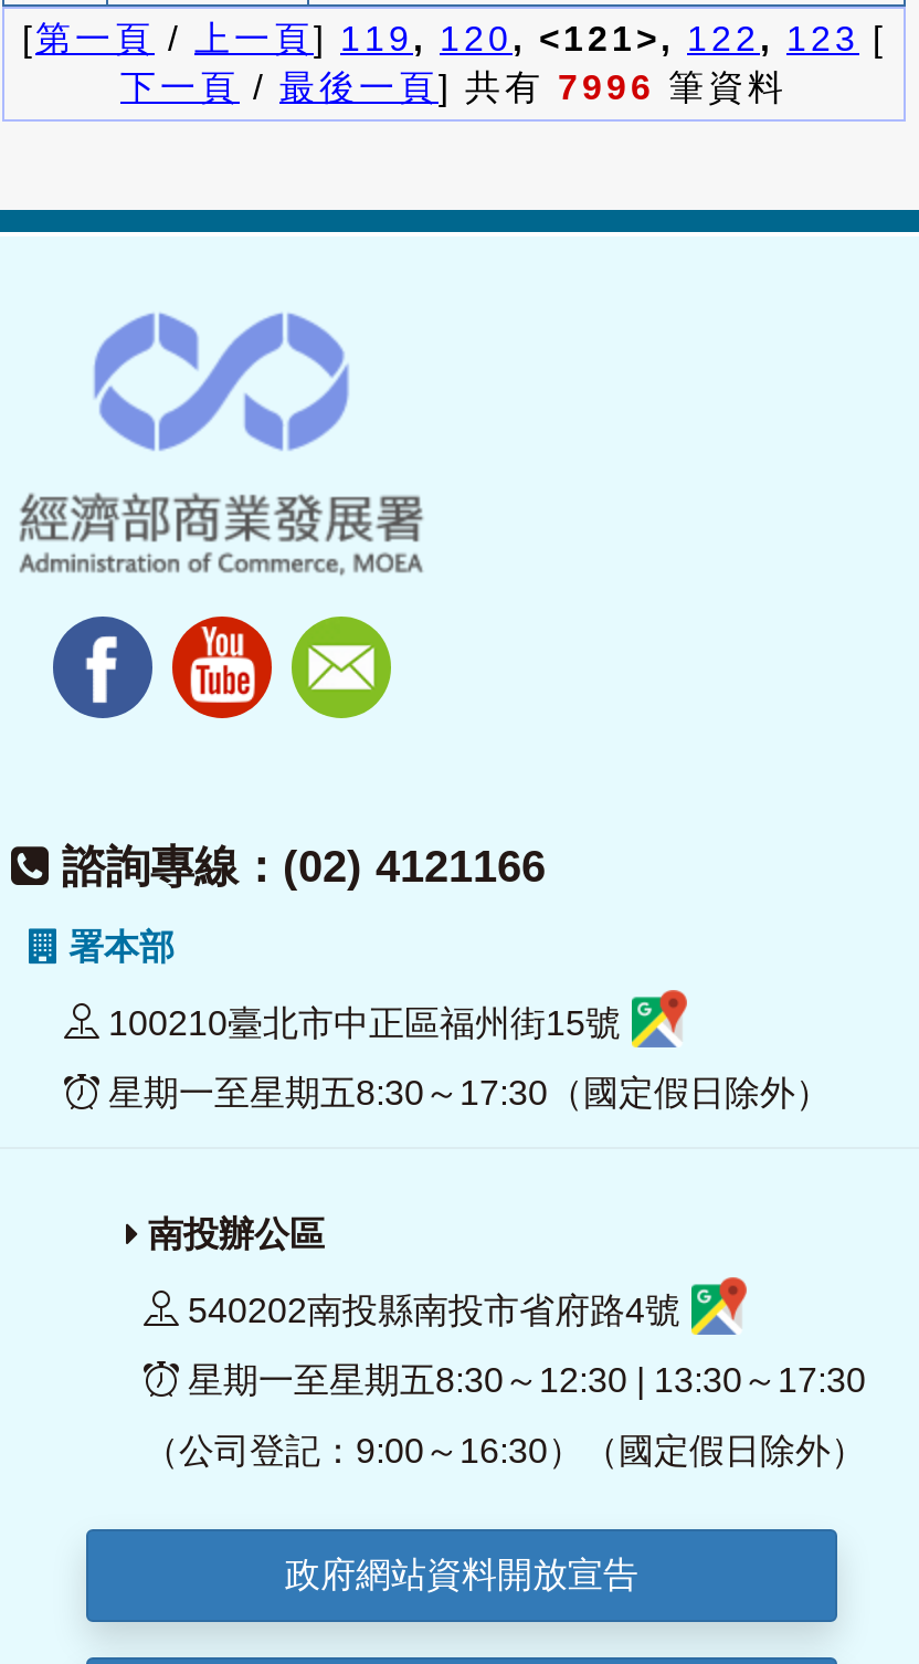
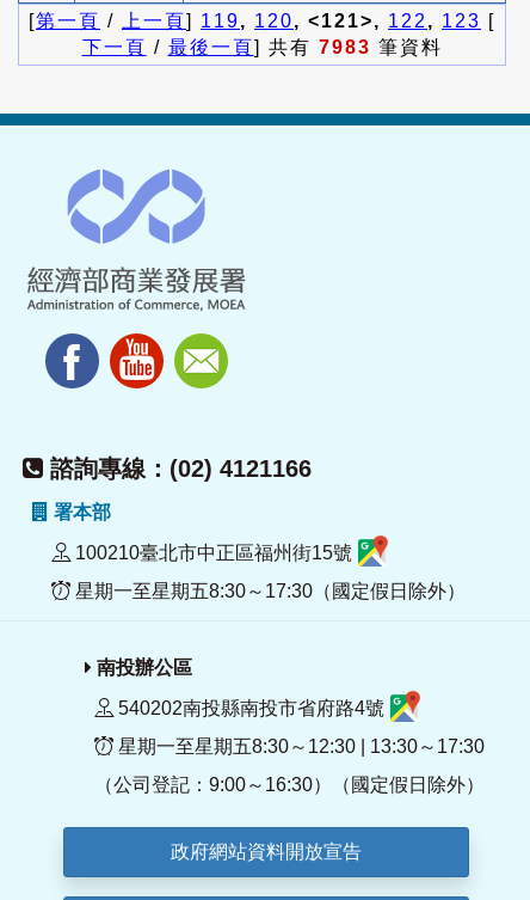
[120,68,788,106] 下一頁/最後一頁] 共有7996筆資料 -> [82,37,442,57] 下一頁/最後一頁] 共有7983筆資料

